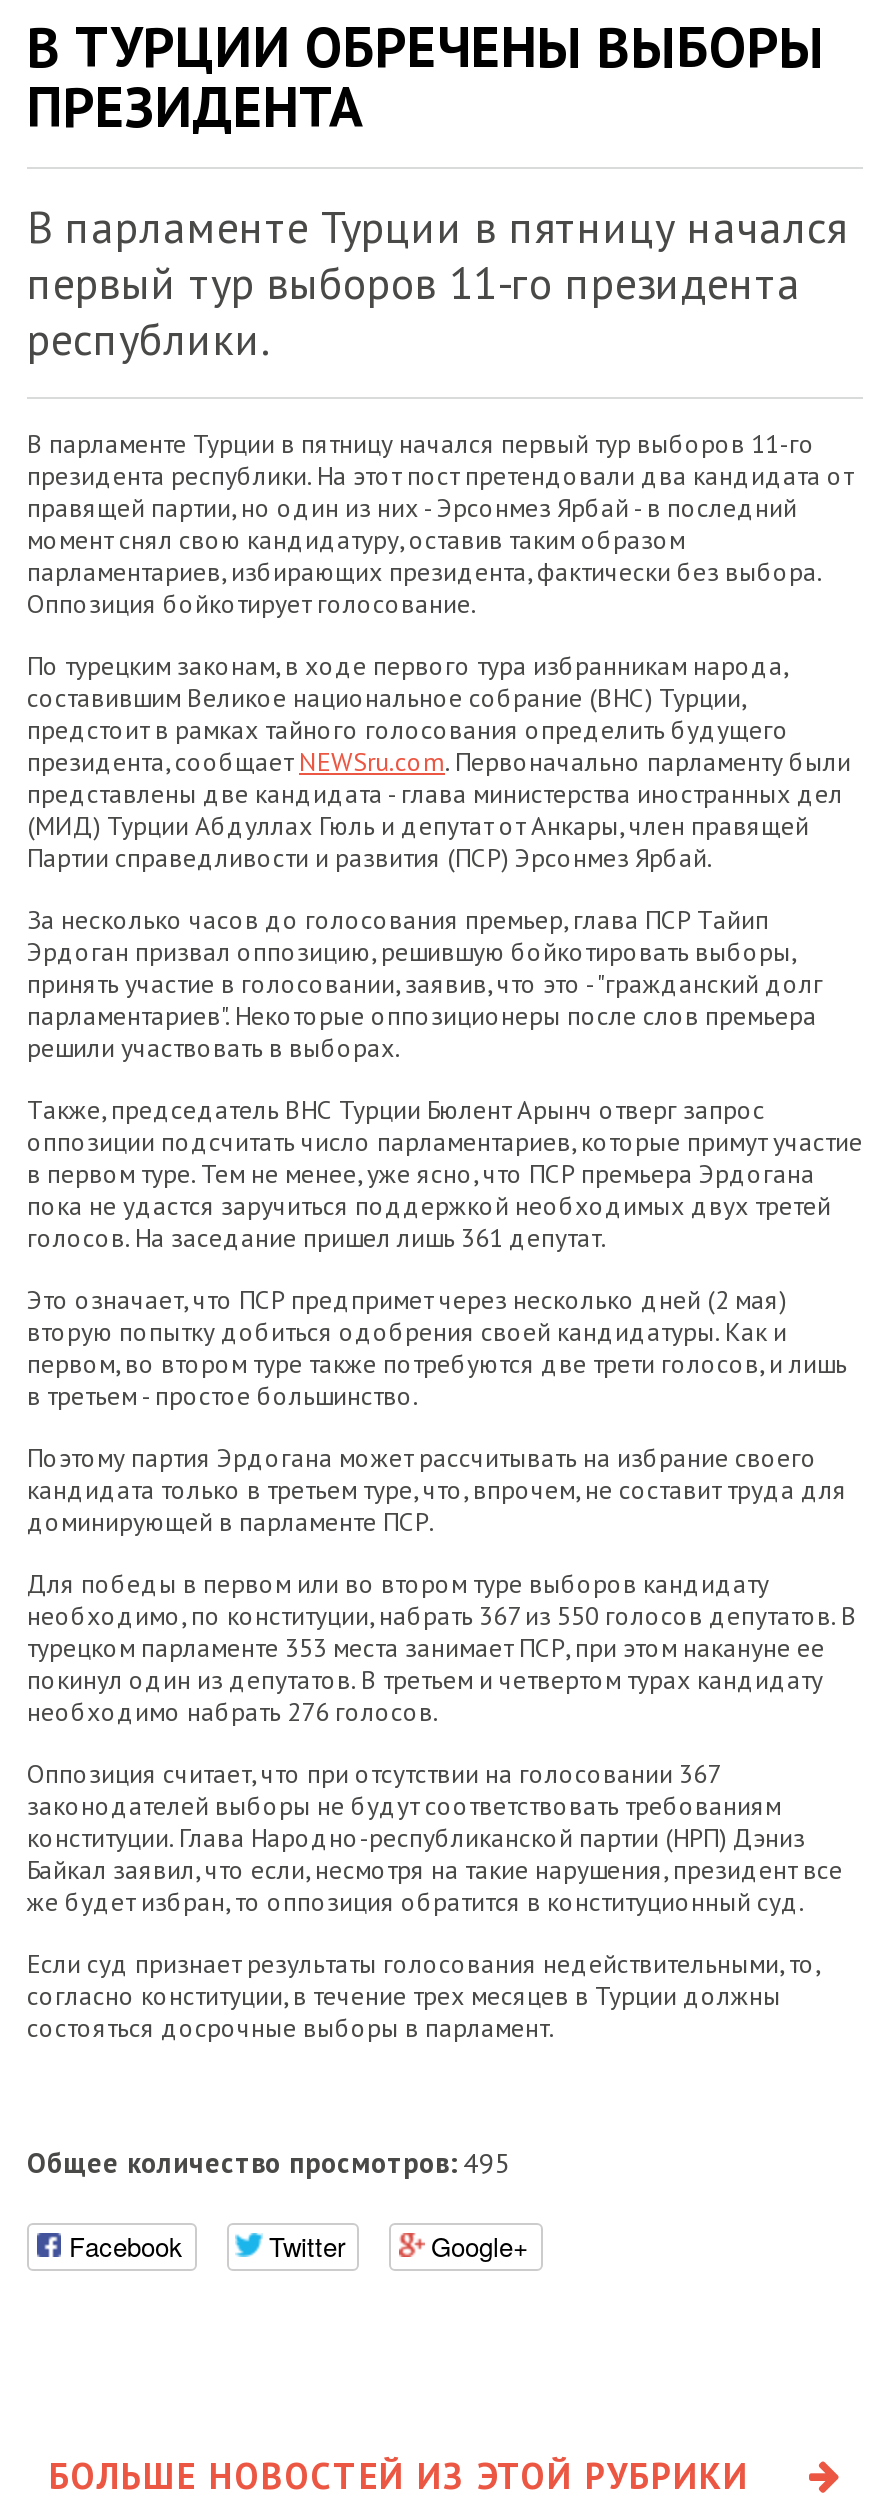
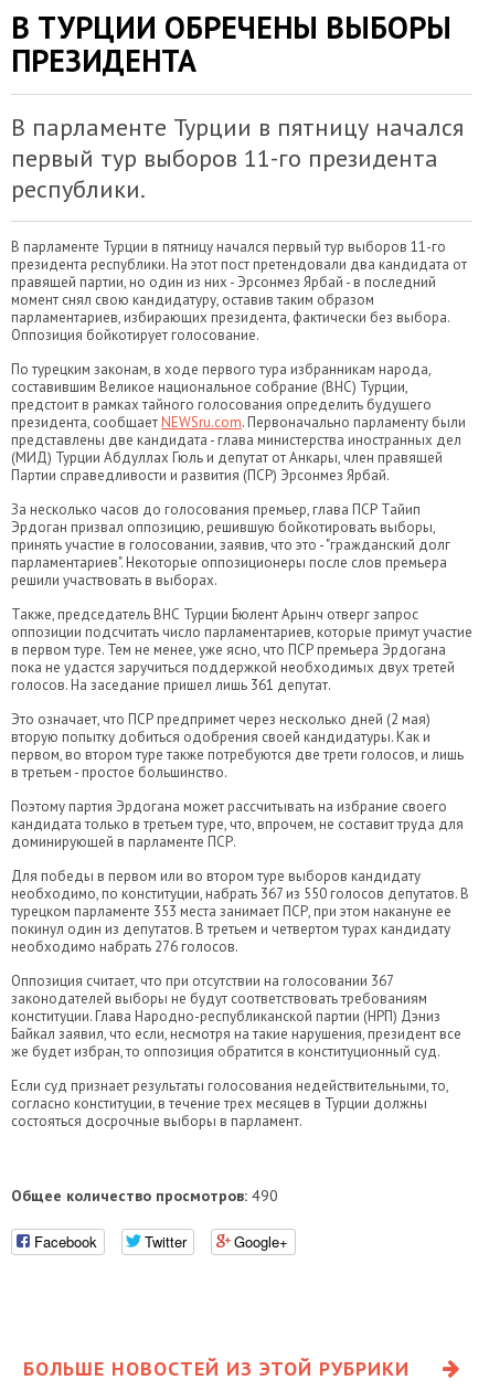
[27,2145,511,2181] Общее количество просмотров: 495 -> [11,1186,278,1206] Общее количество просмотров: 490

